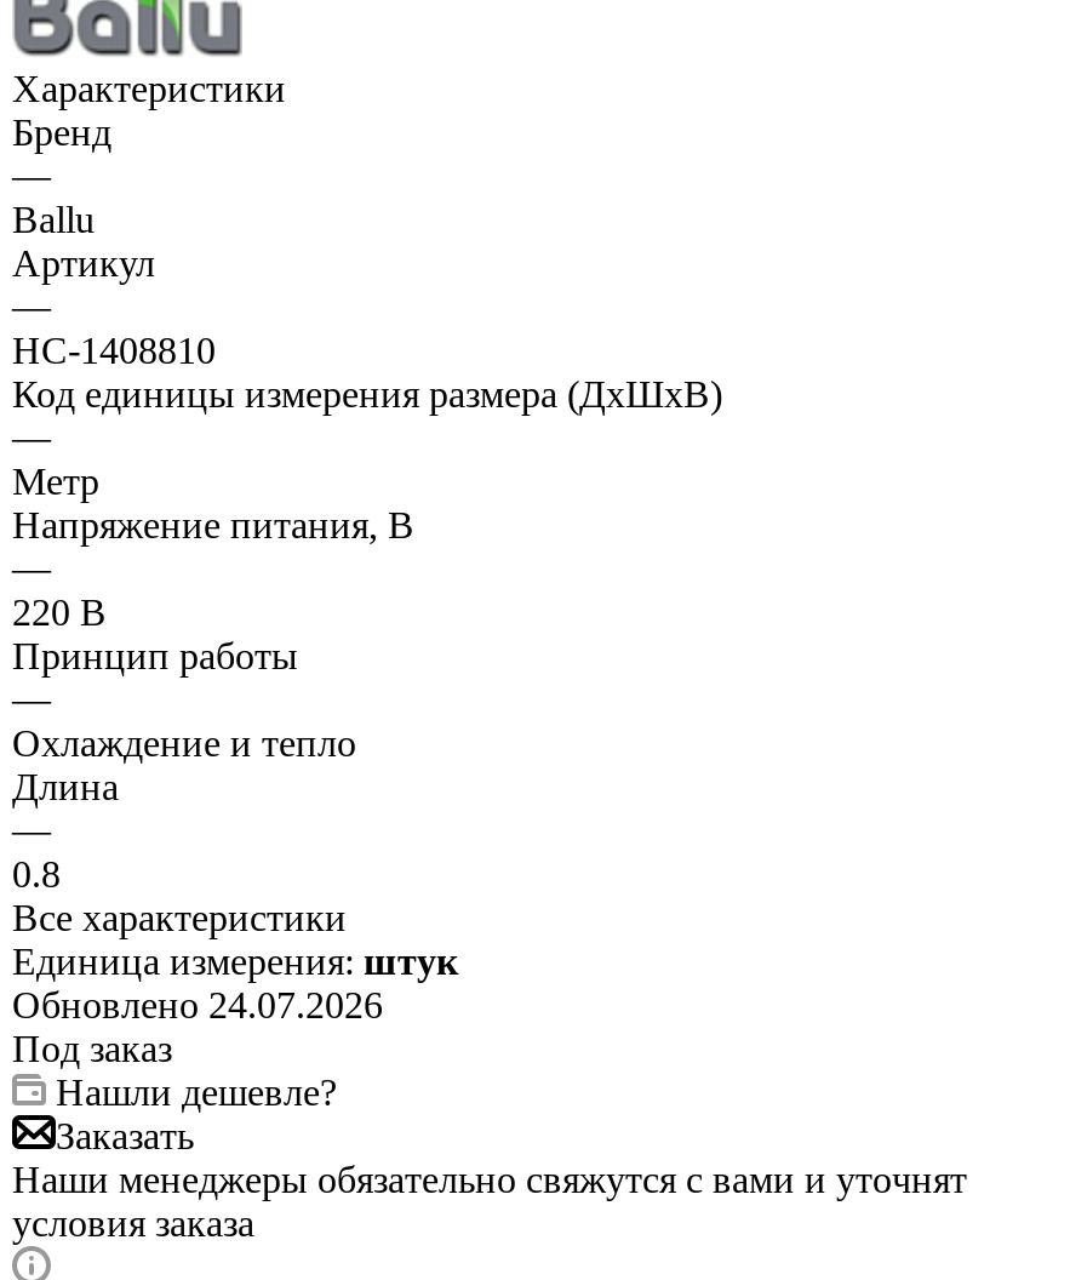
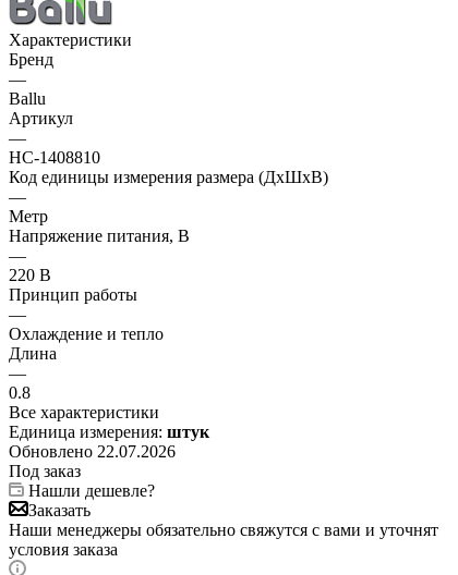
[12,984,383,1025] Обновлено 24.07.2026 -> [9,442,176,460] Обновлено 22.07.2026

